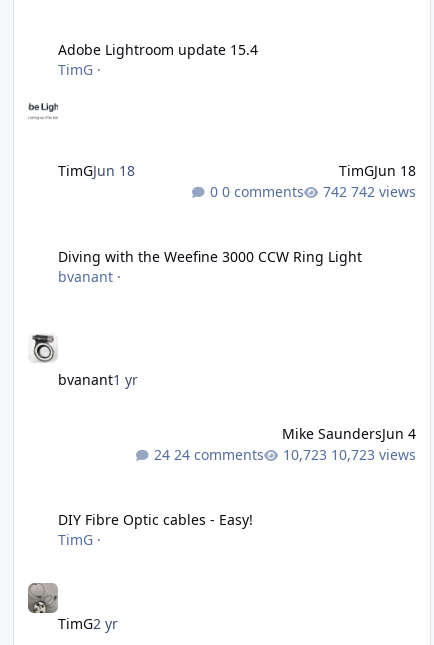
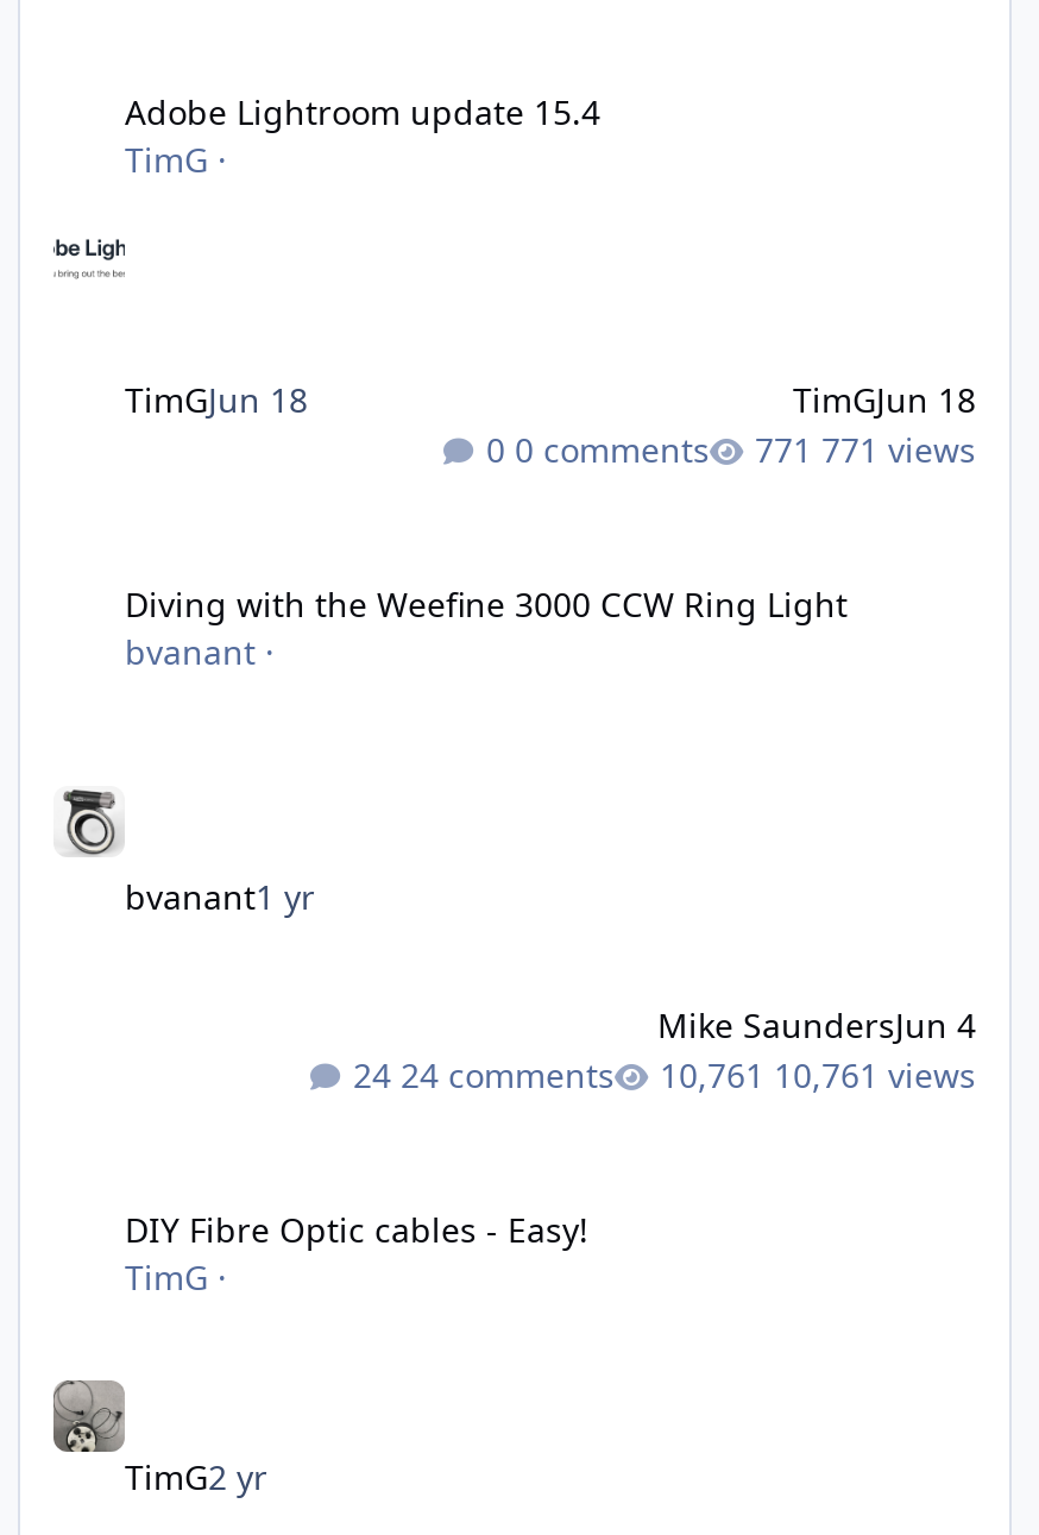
[351,182,416,201] 742 views -> [821,426,976,471] 771 views
[331,445,416,464] 10,723 views -> [774,1053,976,1099] 10,761 views

